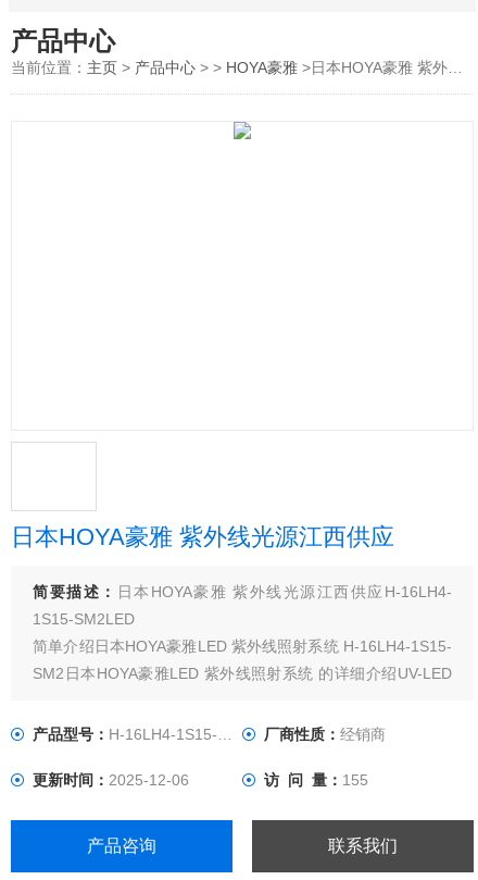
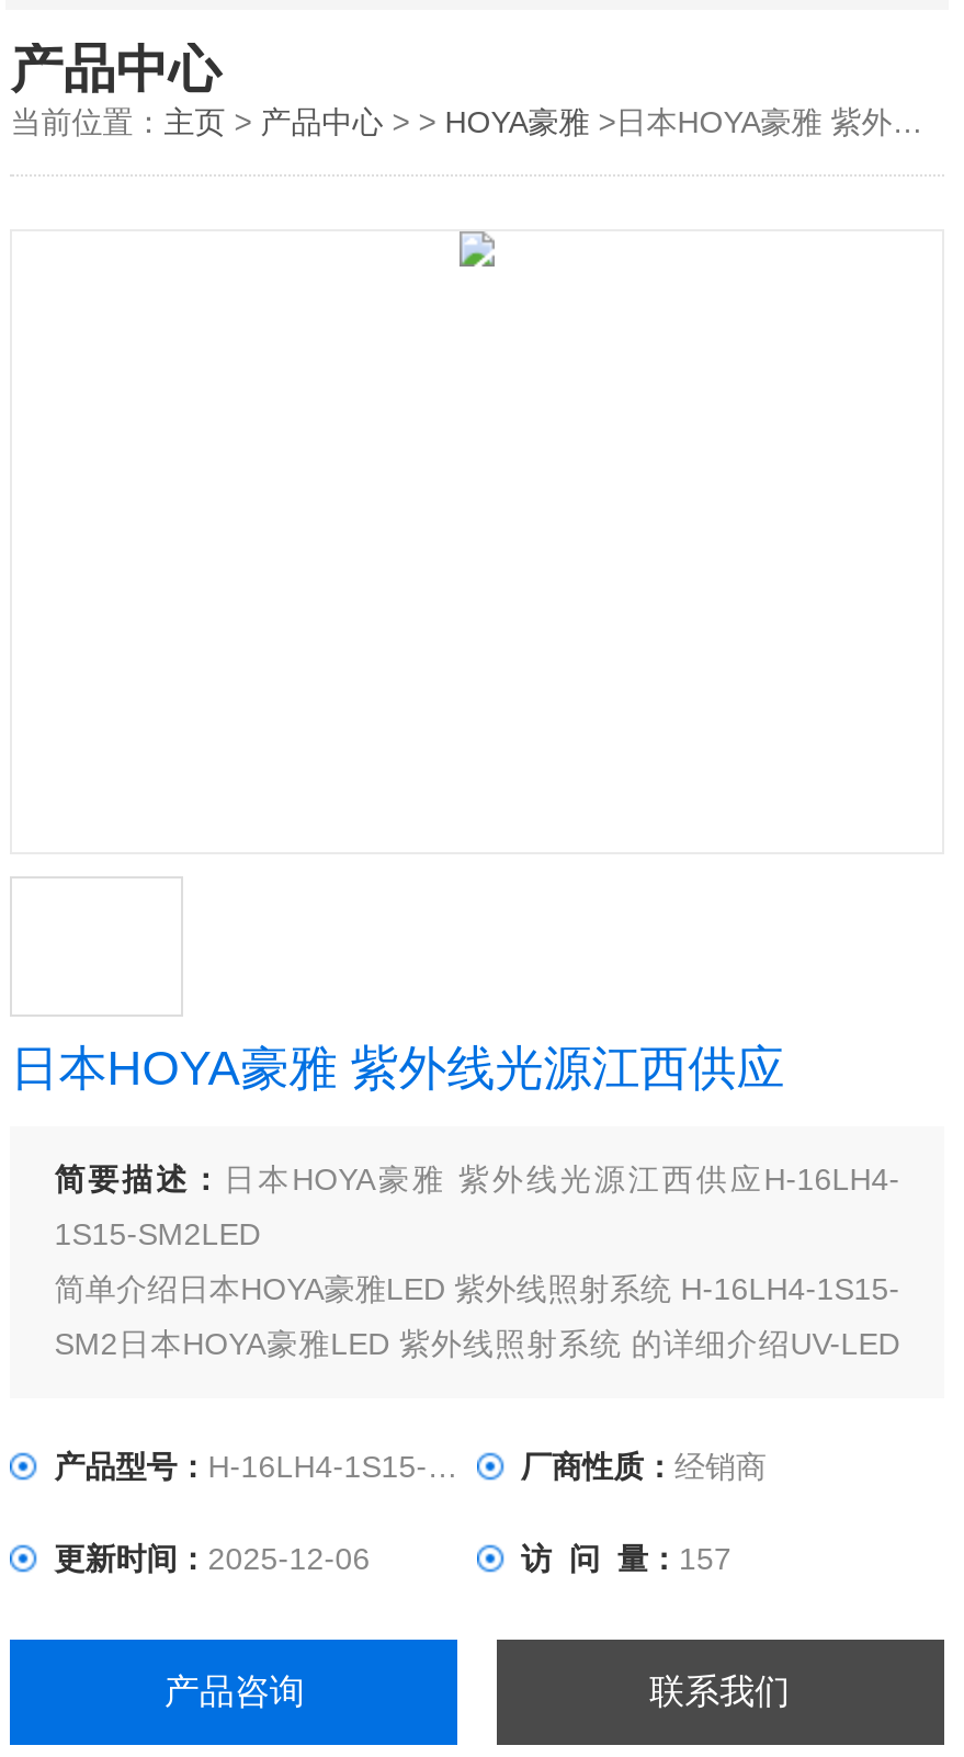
[264,772,368,789] 访 问 量：155 -> [521,1542,731,1577] 访 问 量：157

